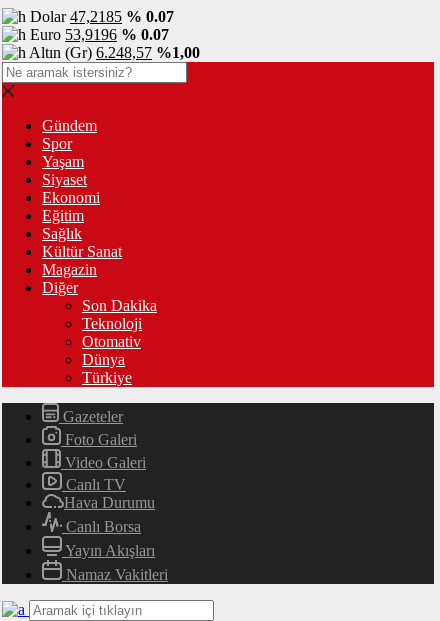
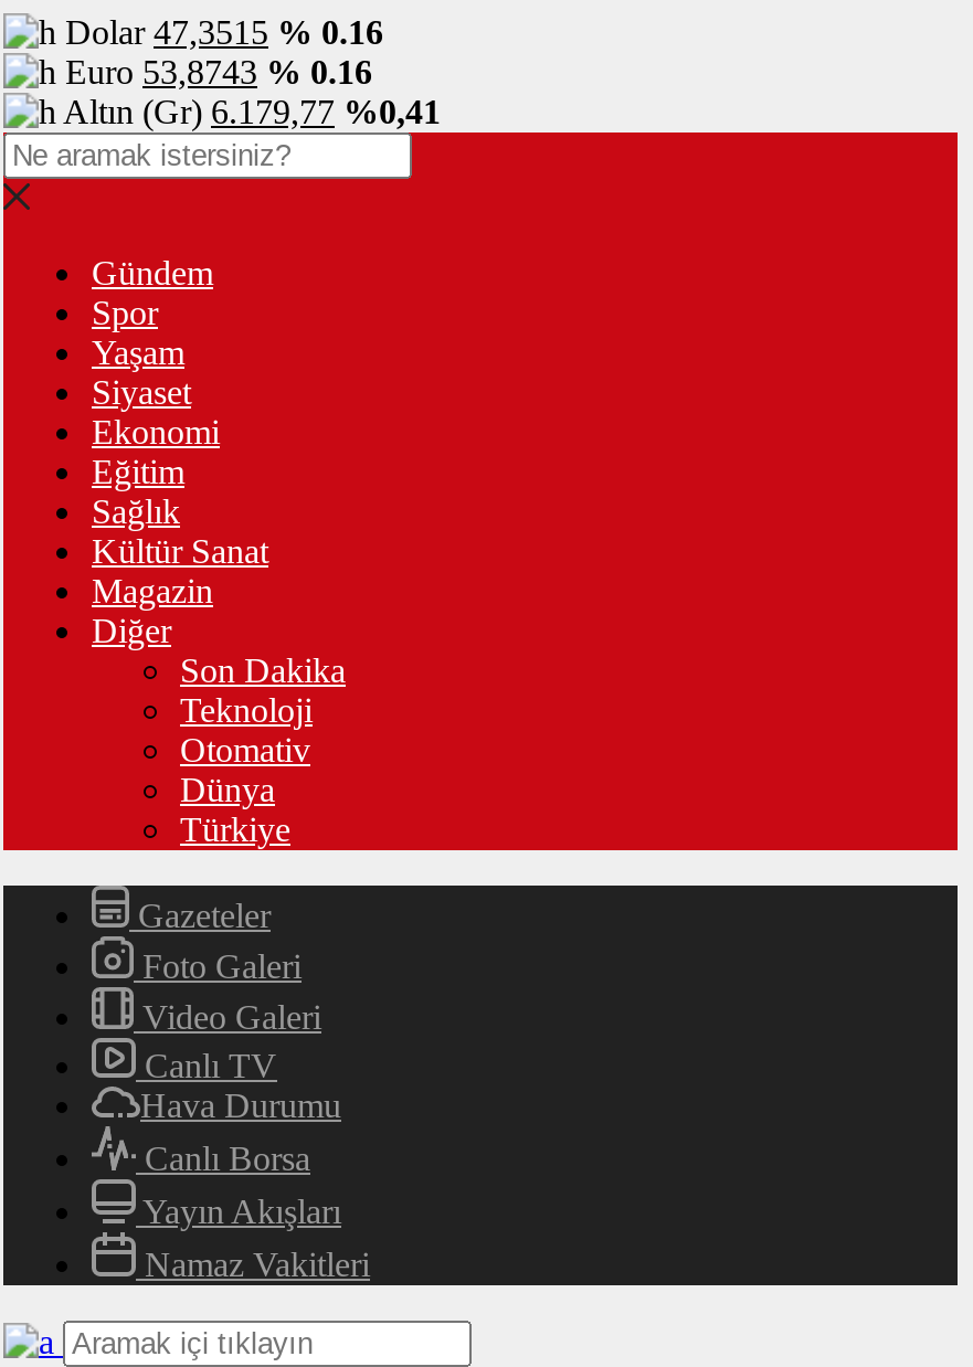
[30,8,174,25] Dolar 47,2185 % 0.07 -> [65,13,383,51] Dolar 47,3515 % 0.16
[30,26,169,43] Euro 53,9196 % 0.07 -> [65,53,372,91] Euro 53,8743 % 0.16
[29,44,200,61] Altın (Gr) 6.248,57 %1,00 -> [63,93,441,130] Altın (Gr) 6.179,77 %0,41

